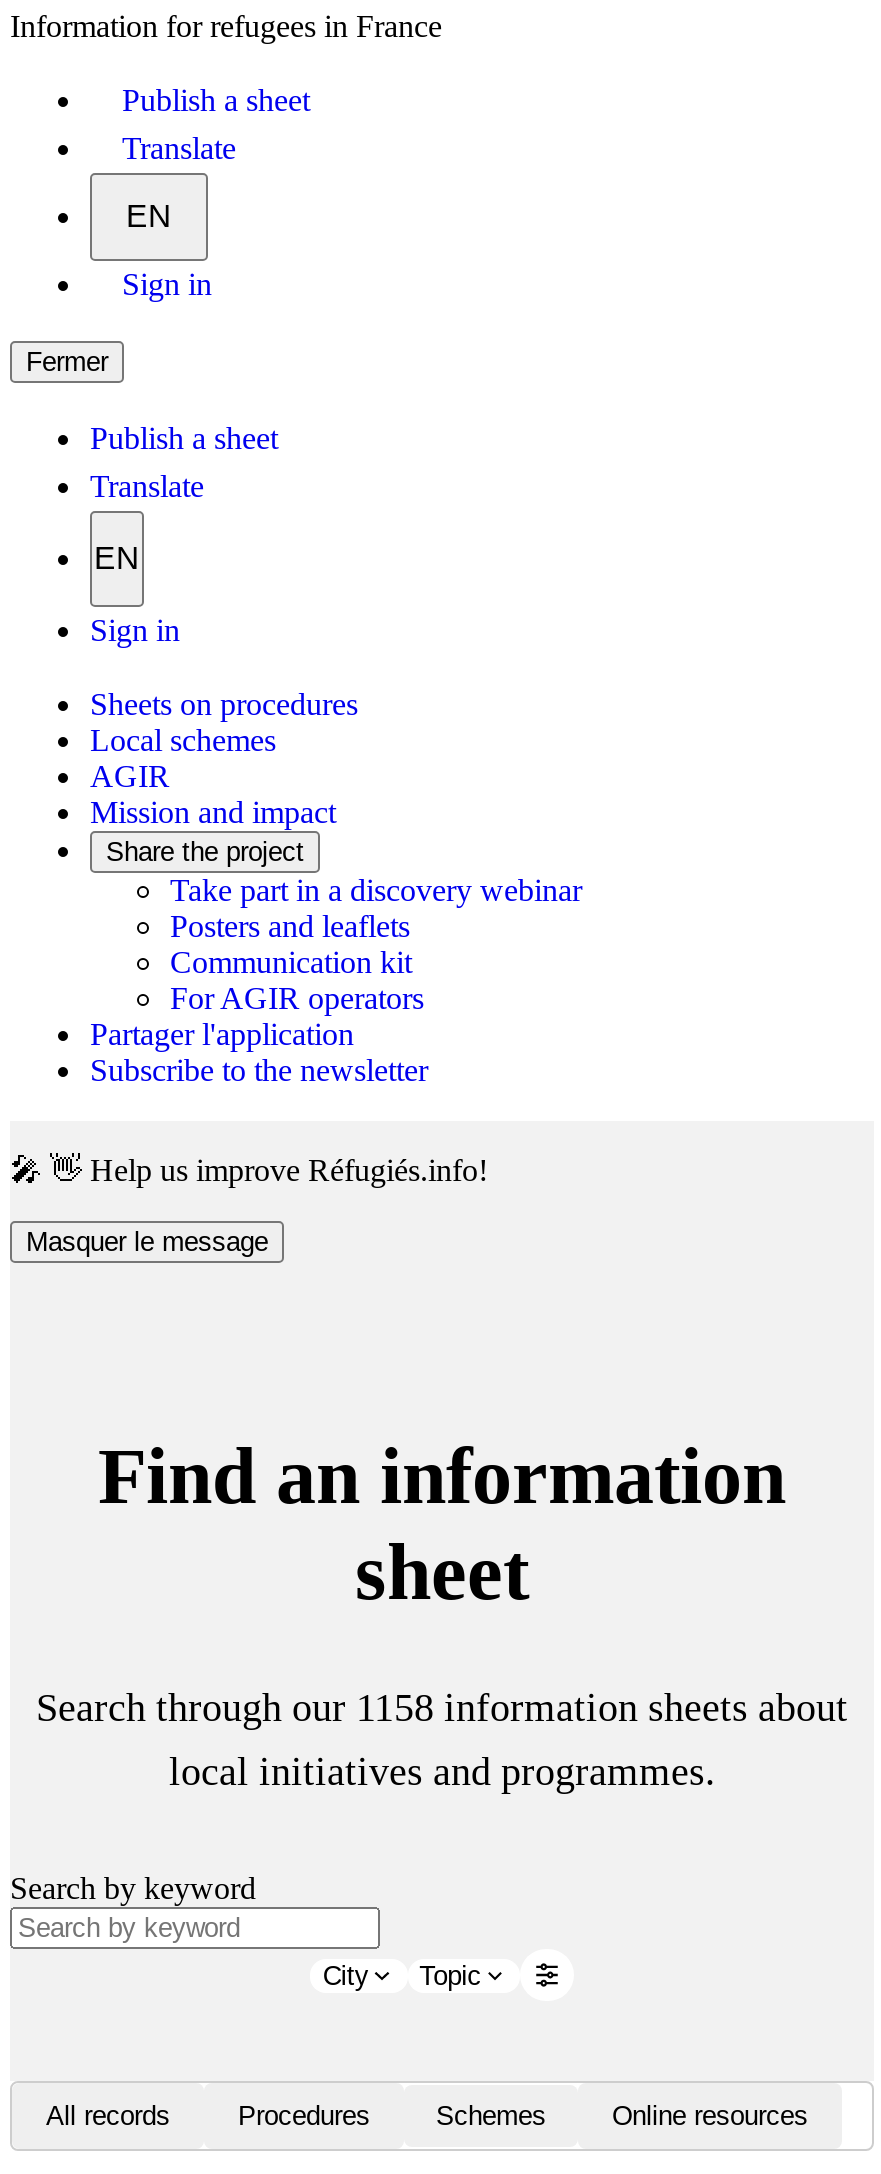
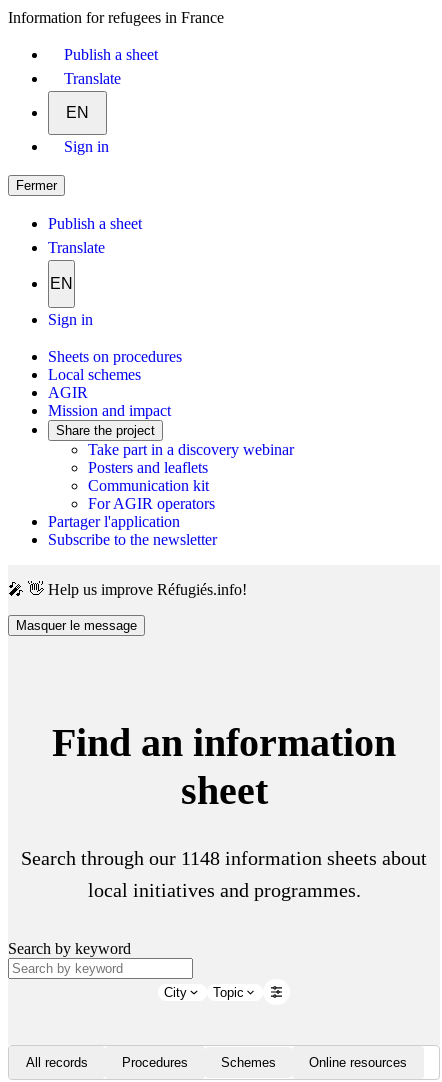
[36,1684,848,1728] Search through our 1158 information sheets about -> [21,847,427,869] Search through our 1148 information sheets about

